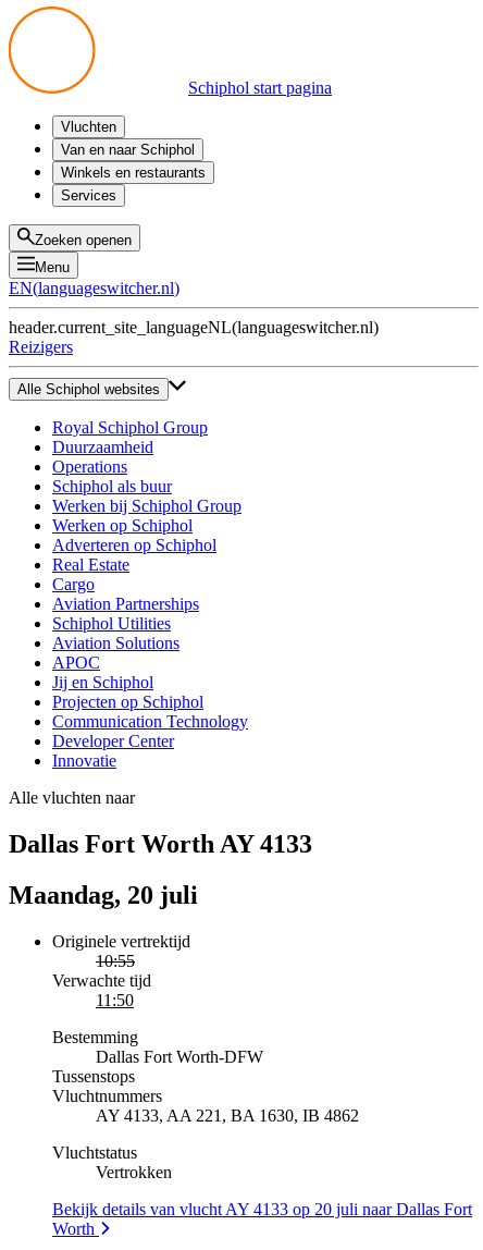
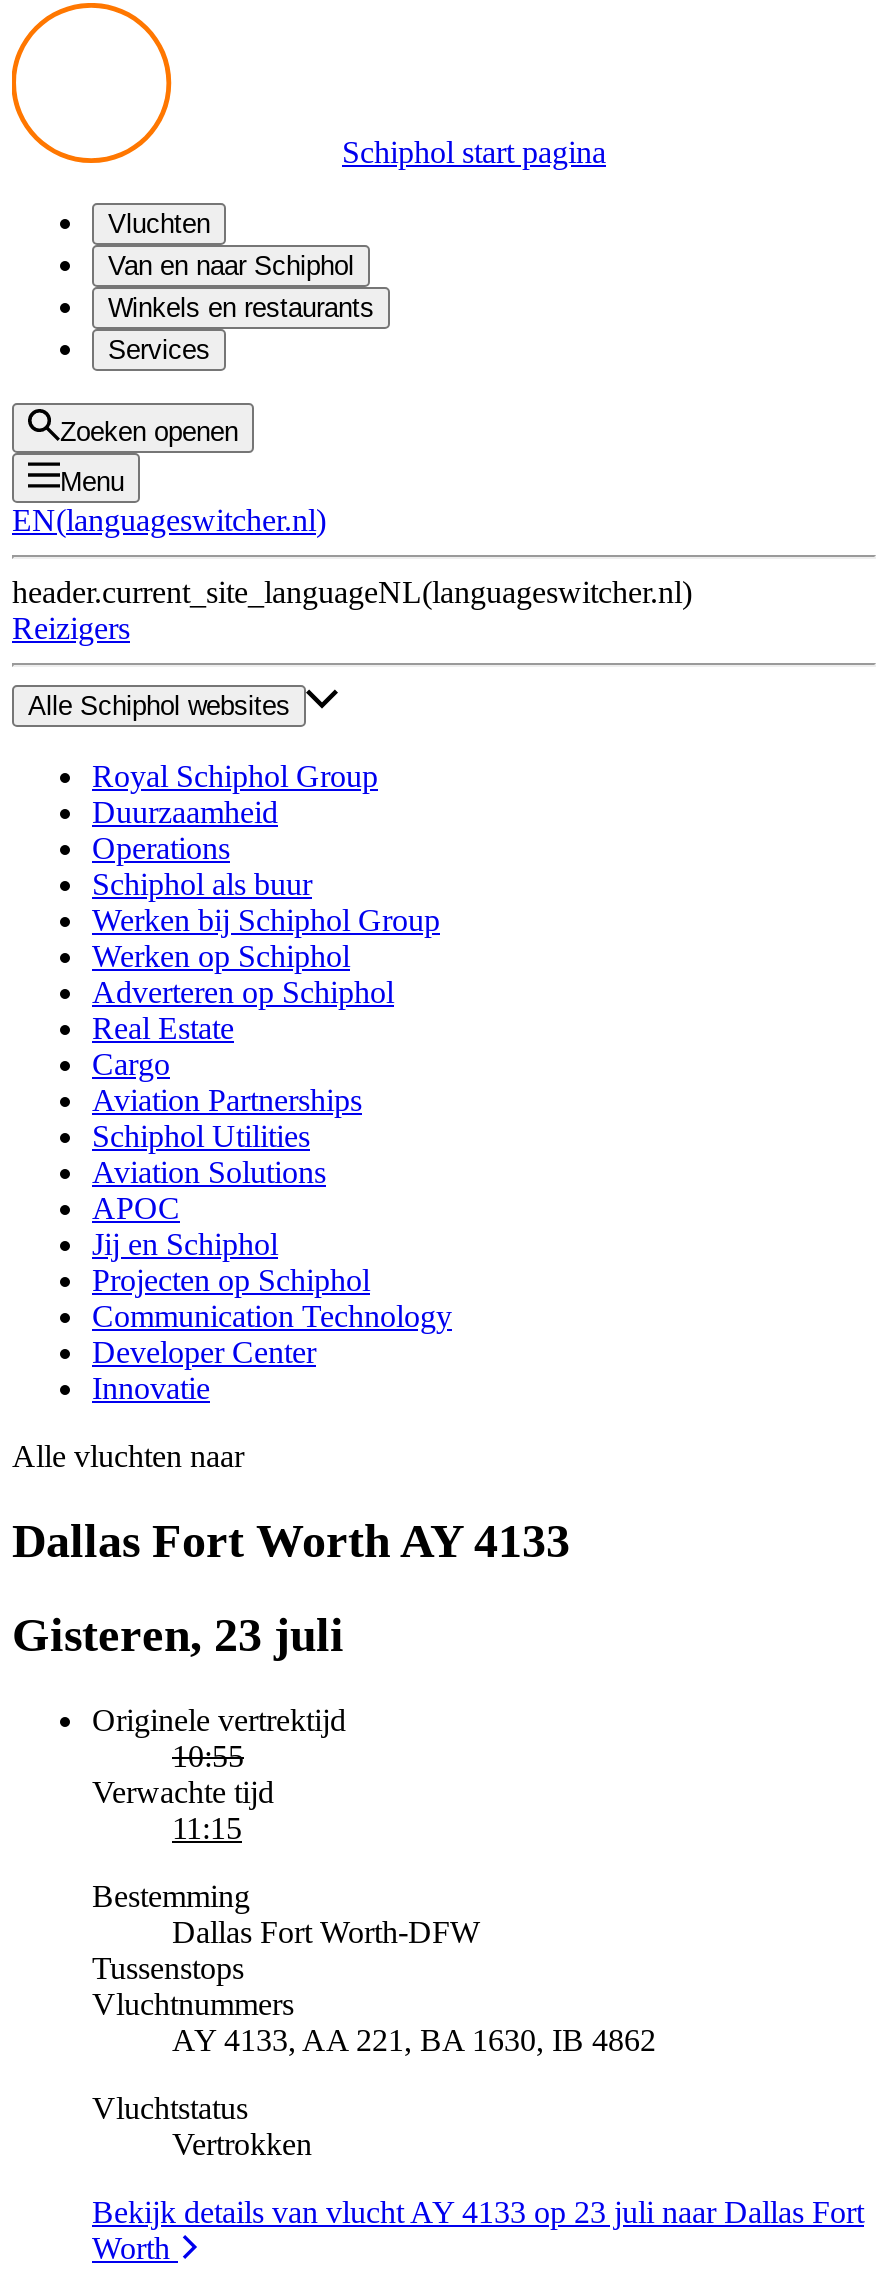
[9,881,198,909] Maandag, 20 juli -> [12,1609,344,1661] Gisteren, 23 juli
[96,991,134,1009] 11:50 -> [172,1810,242,1844] 11:15
[52,1200,472,1218] Bekijk details van vlucht AY 4133 op 20 juli naar Dallas Fort -> [92,2194,864,2228] Bekijk details van vlucht AY 4133 op 23 juli naar Dallas Fort

